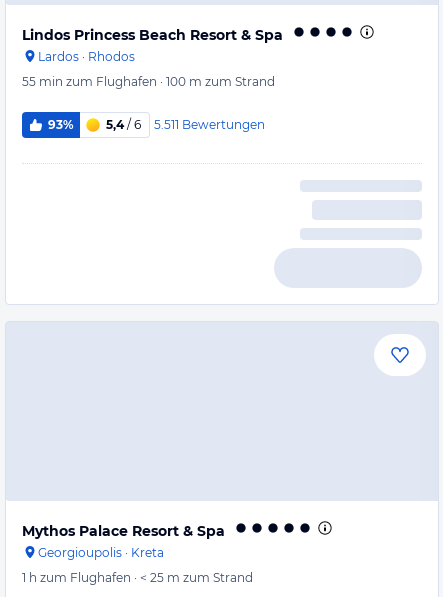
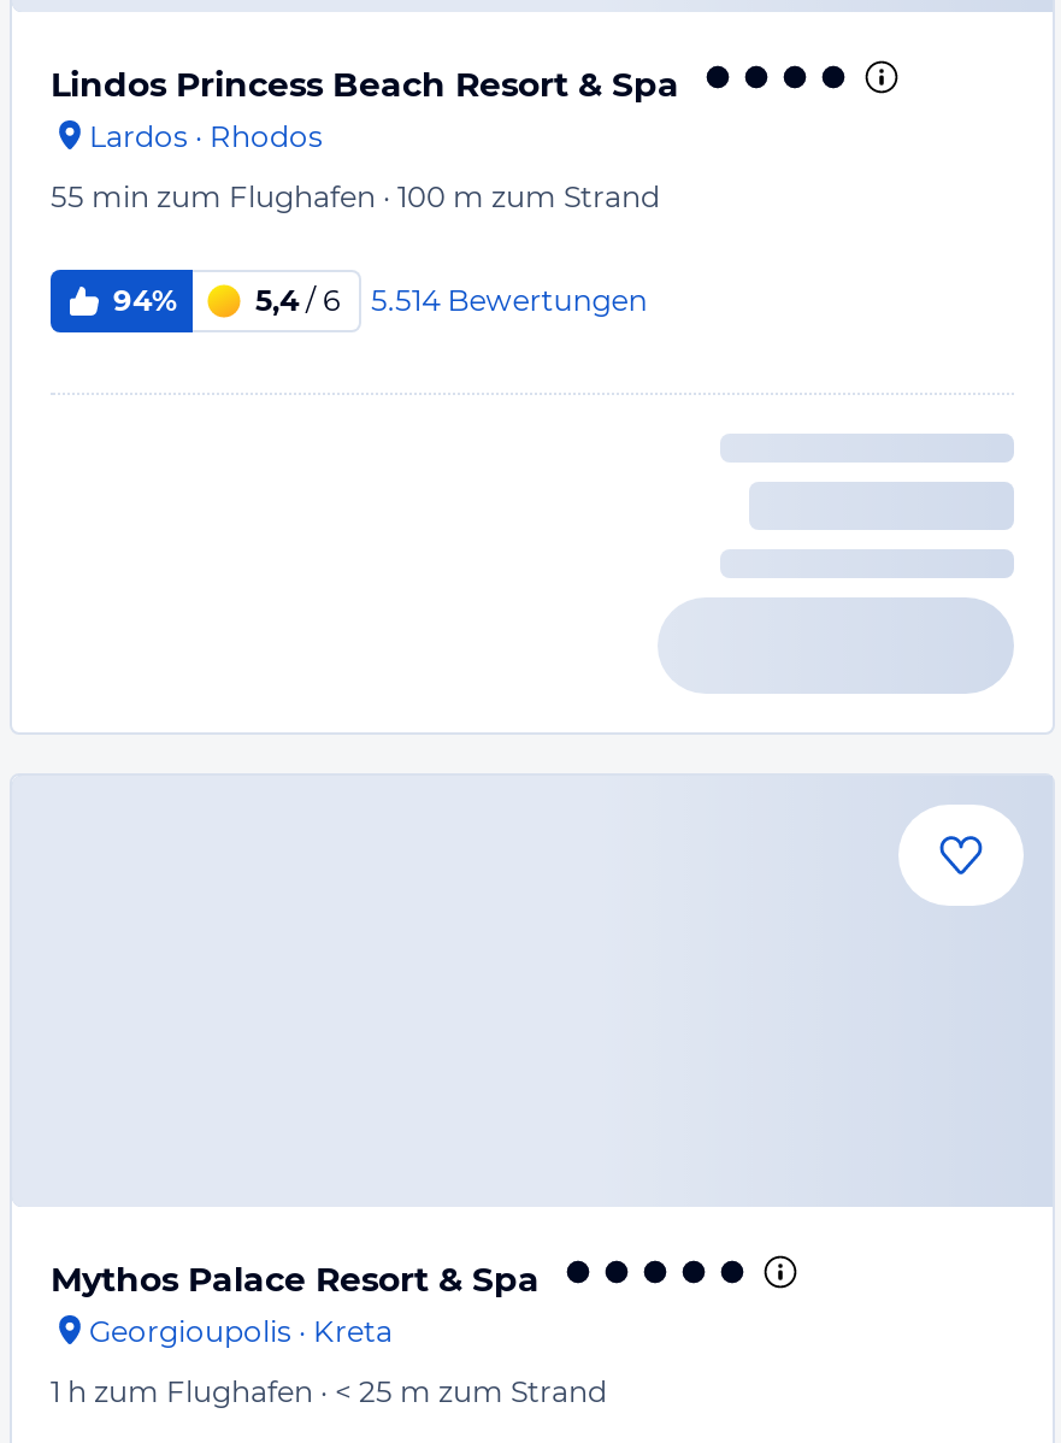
[48,117,74,132] 93% -> [113,282,178,318] 94%
[106,116,265,132] 5,4 / 6 5.511 Bewertungen -> [255,281,647,318] 5,4 / 6 5.514 Bewertungen

